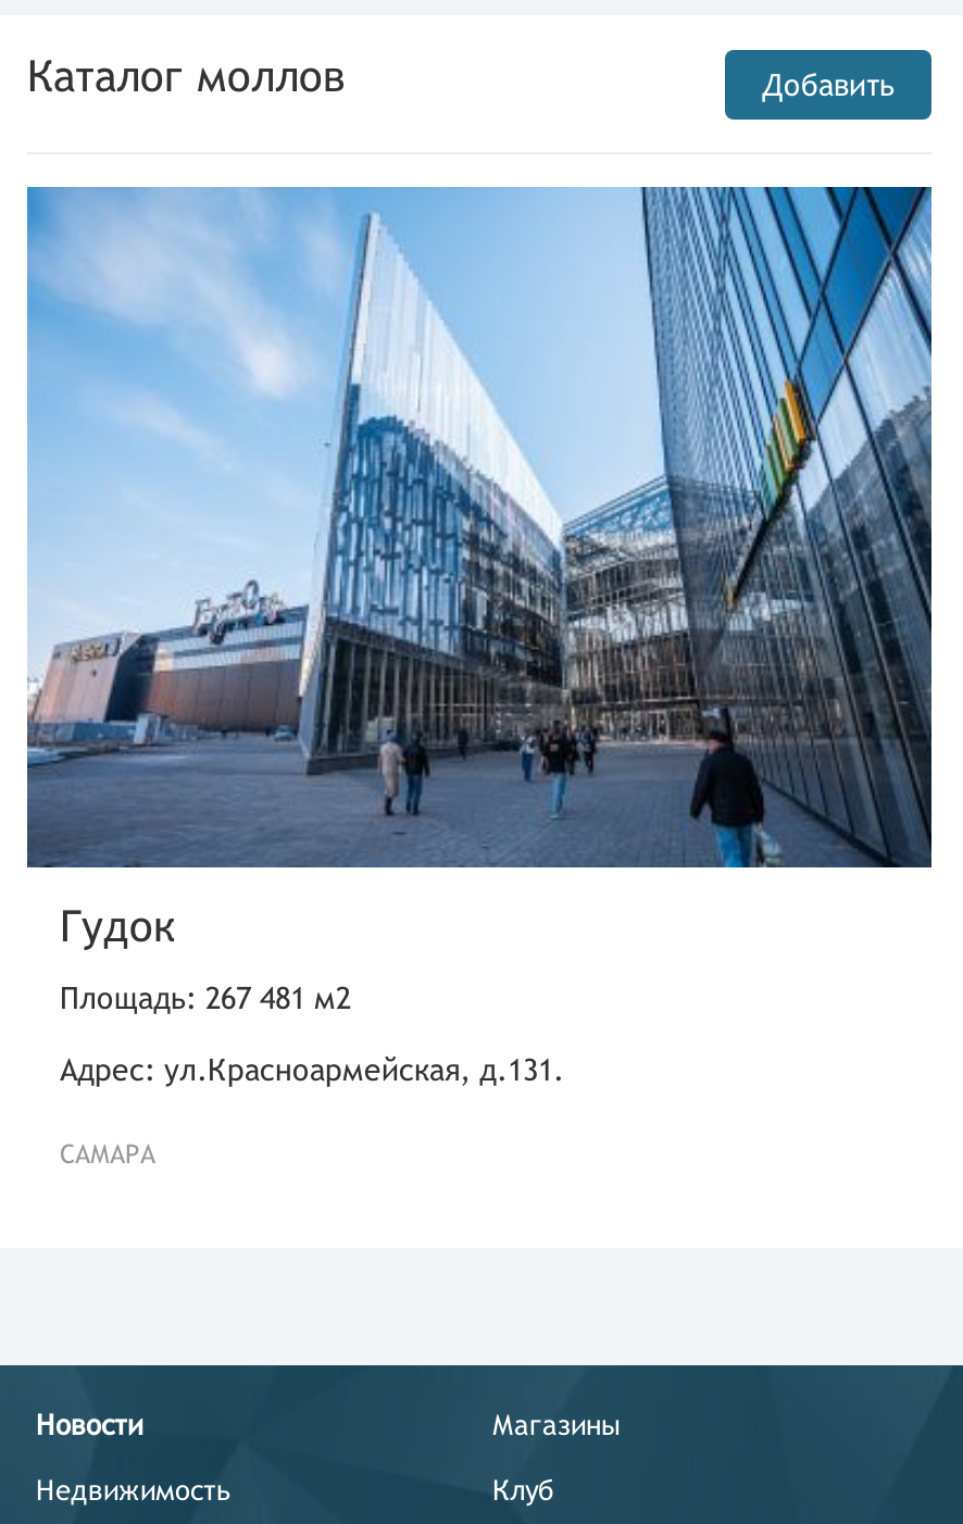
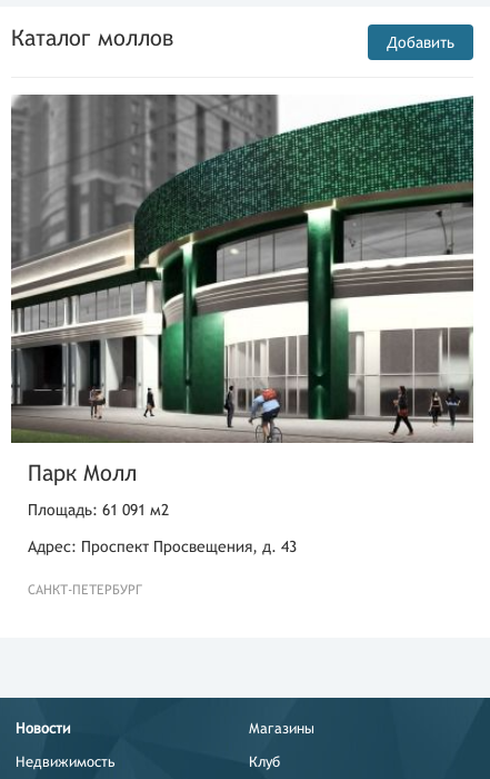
[25,185,934,949] [image] | Гудок -> [10,93,474,485] [image] | Парк Молл
[60,979,351,1014] Площадь: 267 481 м2 -> [28,500,169,518] Площадь: 61 091 м2
[60,1051,564,1086] Адрес: ул.Красноармейская, д.131. -> [28,537,297,555] Адрес: Проспект Просвещения, д. 43
[60,1138,155,1169] САМАРА -> [28,581,142,597] САНКТ-ПЕТЕРБУРГ

